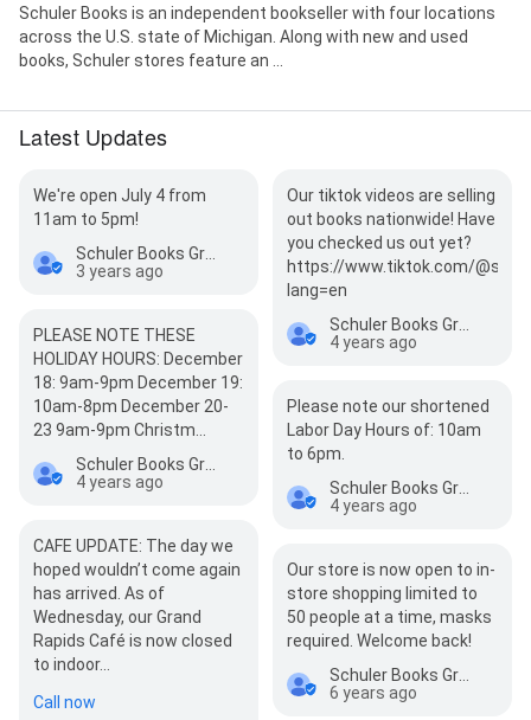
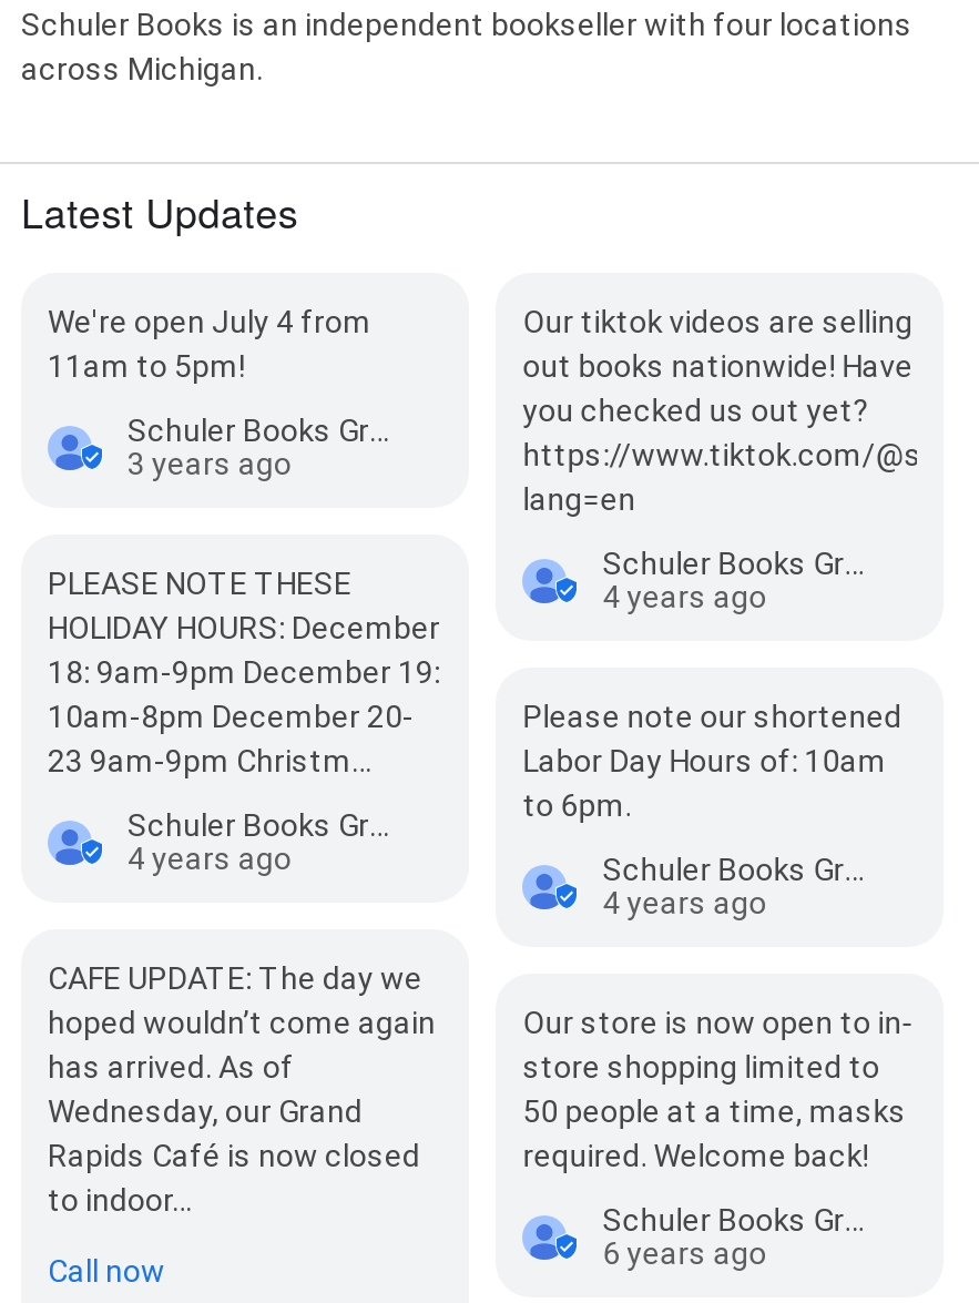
[19,27,468,70] across the U.S. state of Michigan. Along with new and used | books, Schuler stores feature an ... -> [21,50,263,86] across Michigan.

